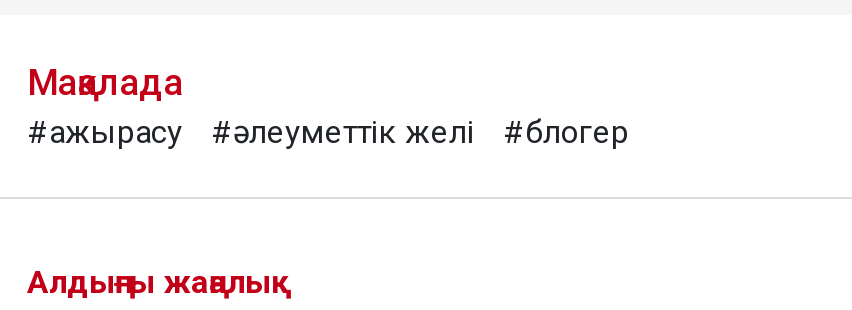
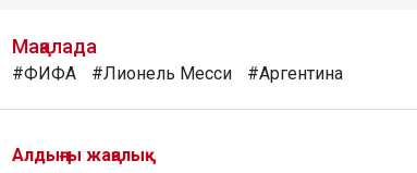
[27,113,629,151] #ажырасу | #әлеуметтік желі | #блогер -> [12,63,343,84] #ФИФА | #Лионель Месси | #Аргентина

